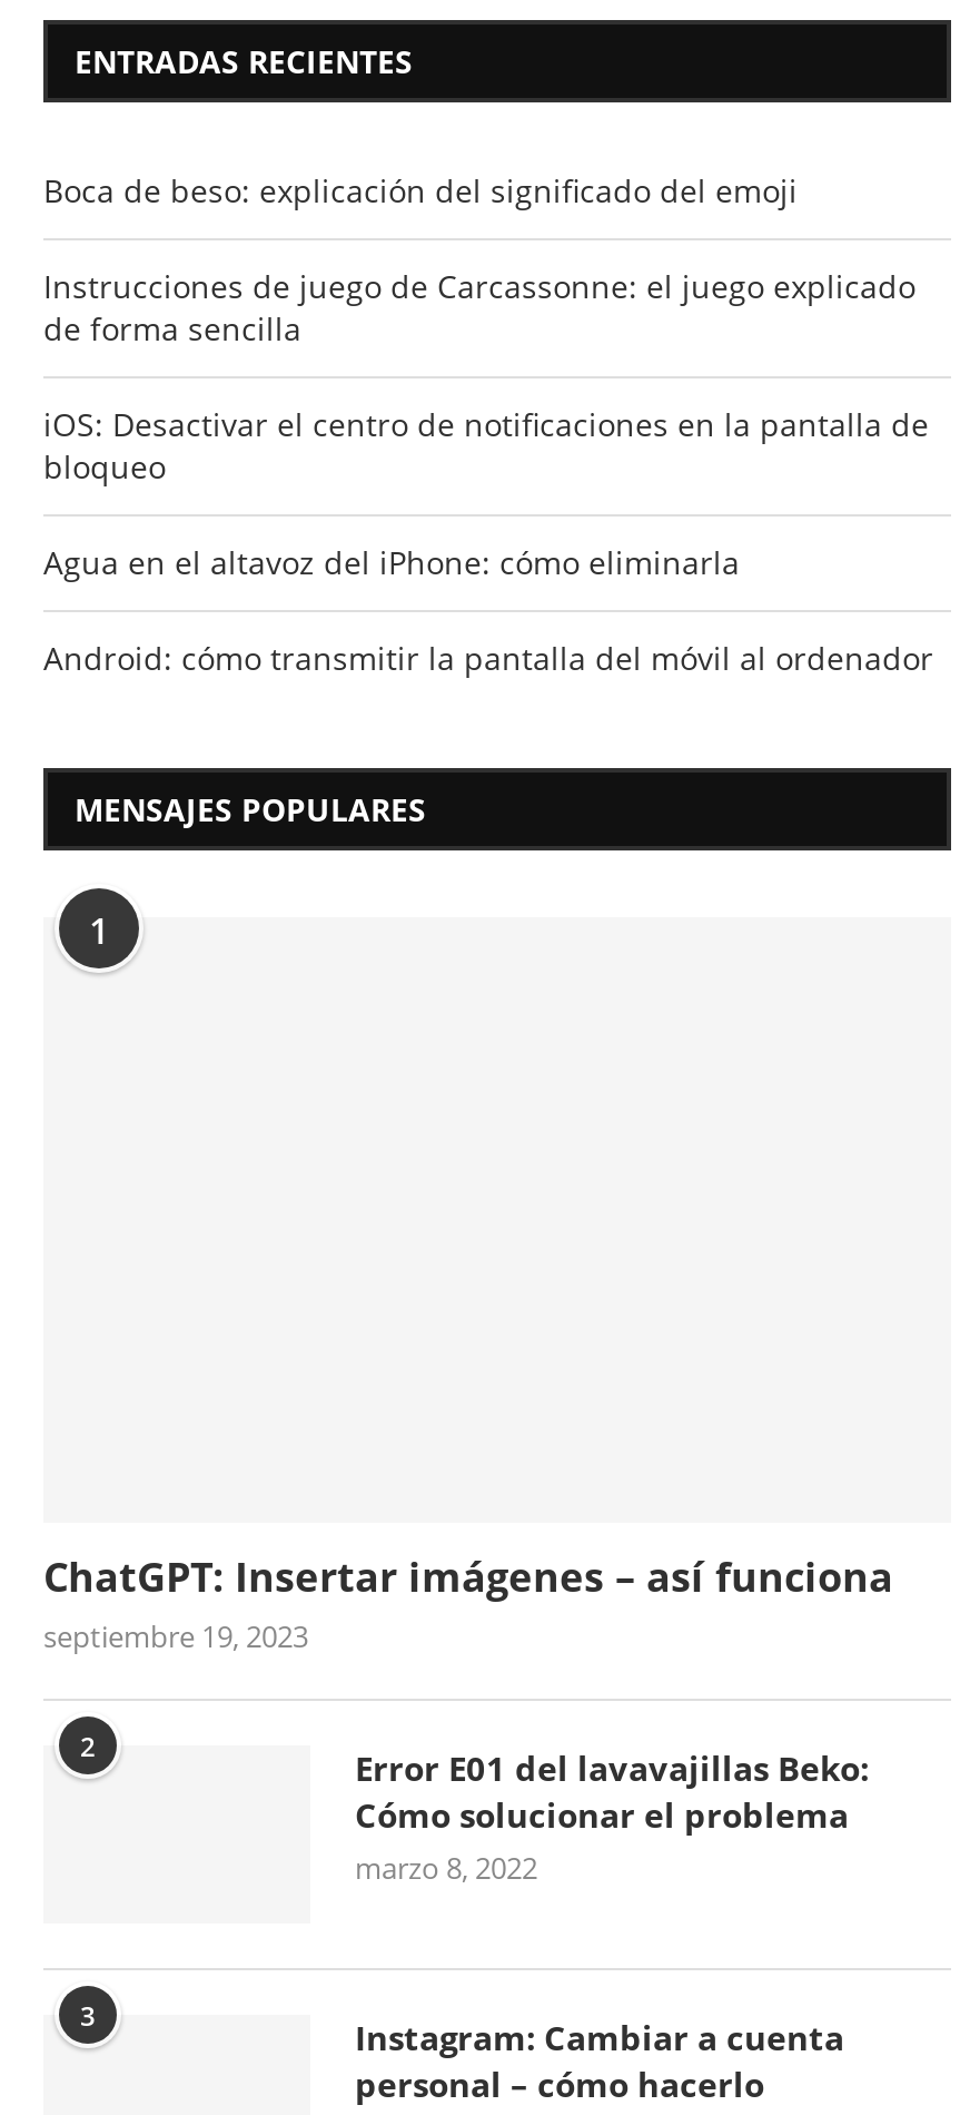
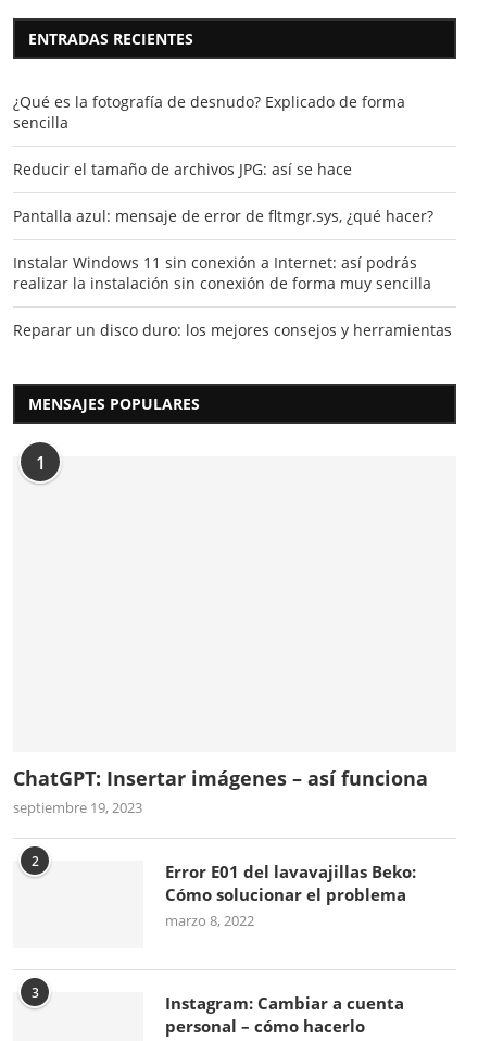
[43,170,798,212] Boca de beso: explicación del significado del emoji -> [13,91,405,133] ¿Qué es la fotografía de desnudo? Explicado de forma | sencilla
[43,265,916,350] Instrucciones de juego de Carcassonne: el juego explicado | de forma sencilla -> [13,159,352,180] Reducir el tamaño de archivos JPG: así se hace
[43,403,929,488] iOS: Desactivar el centro de notificaciones en la pantalla de | bloqueo -> [13,206,433,226] Pantalla azul: mensaje de error de fltmgr.sys, ¿qué hacer?
[43,541,740,584] Agua en el altavoz del iPhone: cómo eliminarla -> [13,252,431,294] Instalar Windows 11 sin conexión a Internet: así podrás | realizar la instalación sin conexión de forma muy sencilla
[43,637,933,679] Android: cómo transmitir la pantalla del móvil al ordenador -> [13,320,452,340] Reparar un disco duro: los mejores consejos y herramientas

